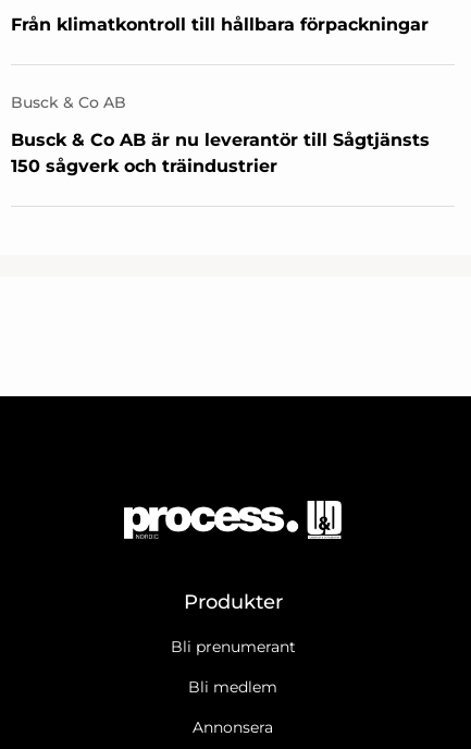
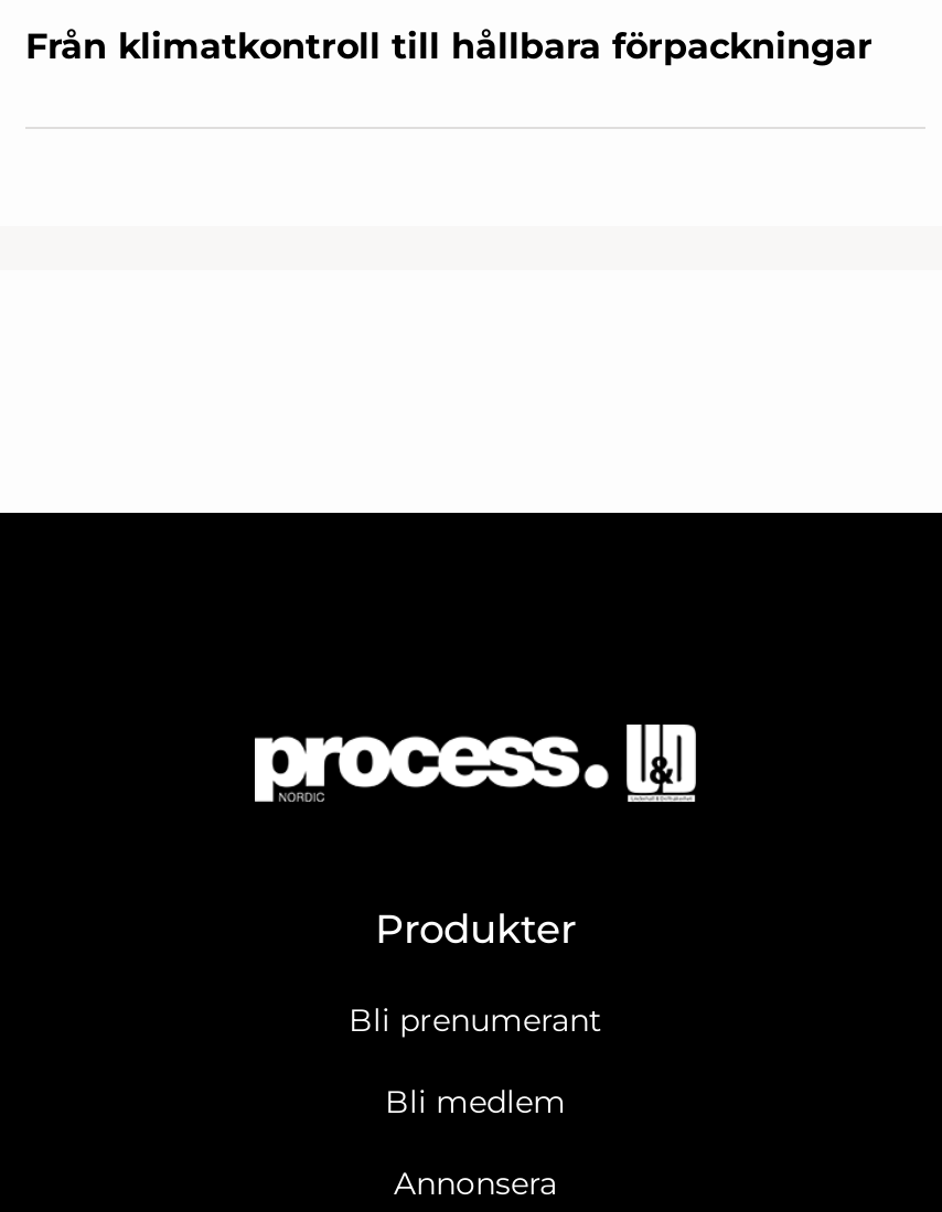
[11,92,430,176] Busck & Co AB | Busck & Co AB är nu leverantör till Sågtjänsts | 150 sågverk och träindustrier -> none

